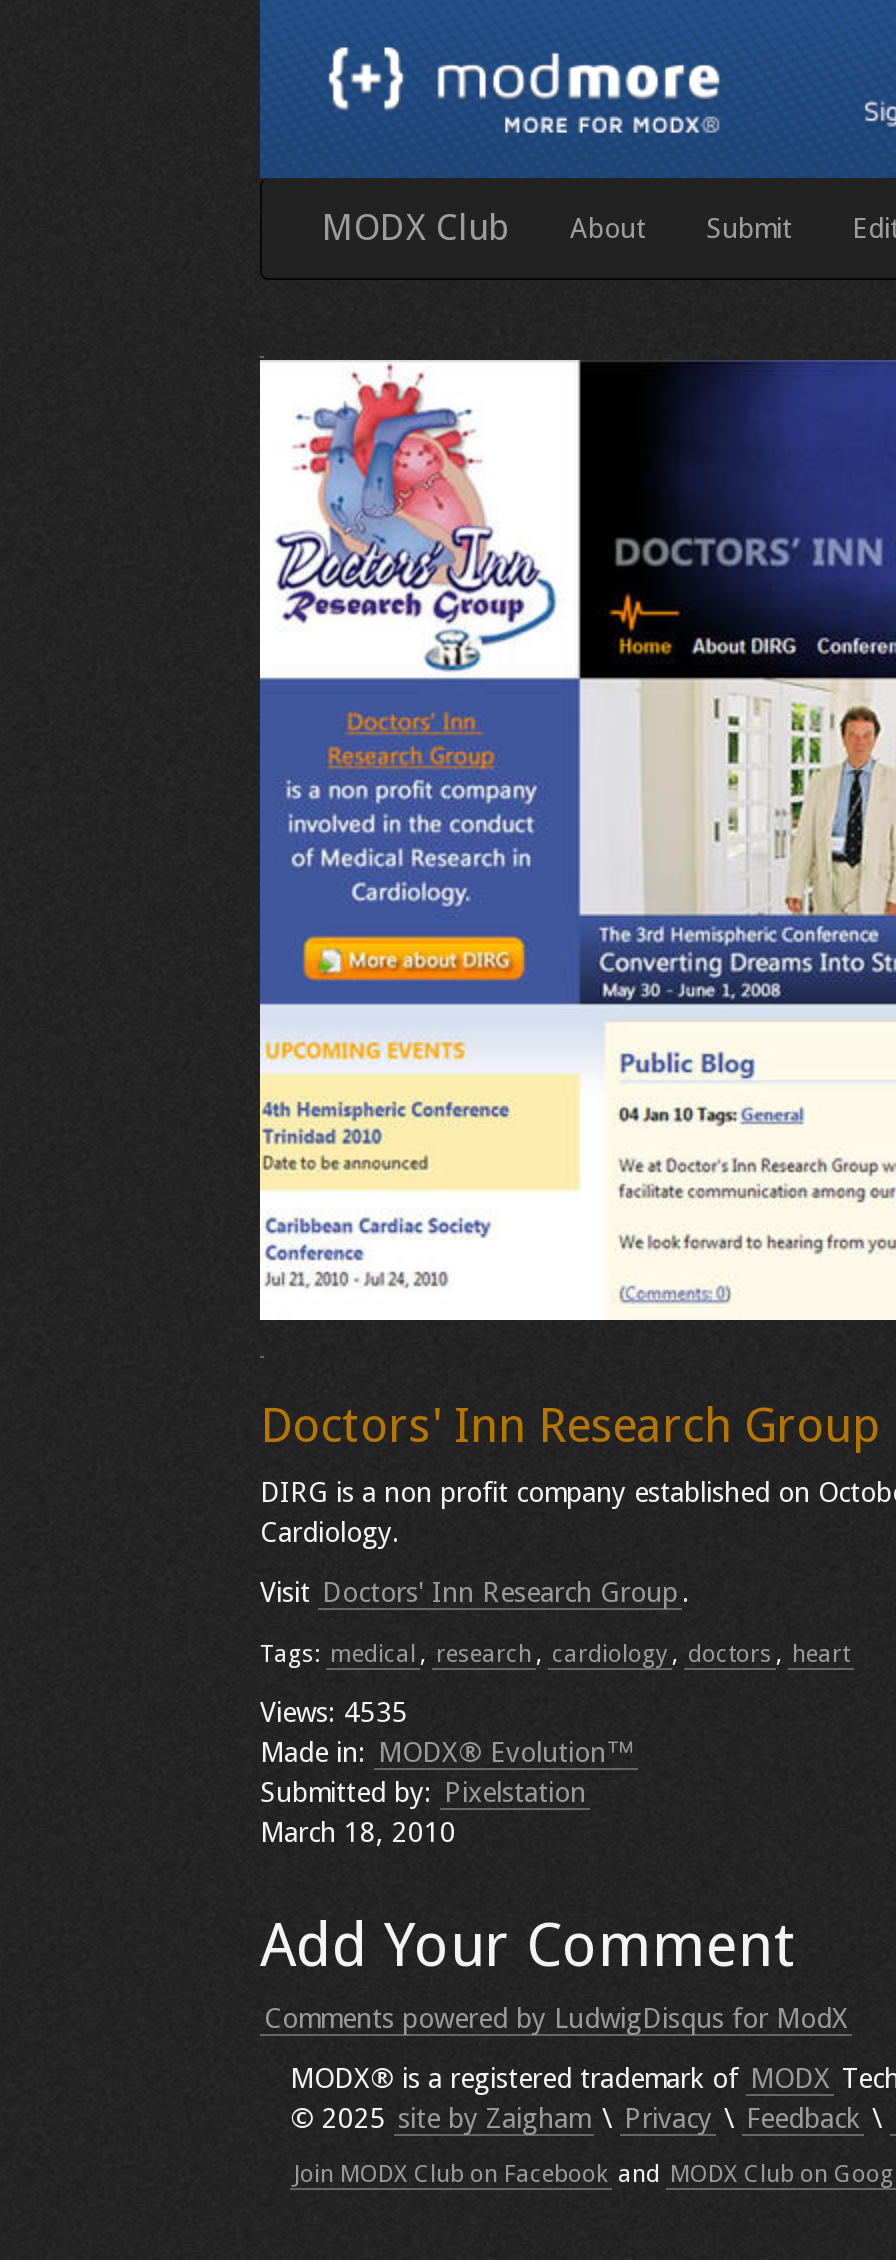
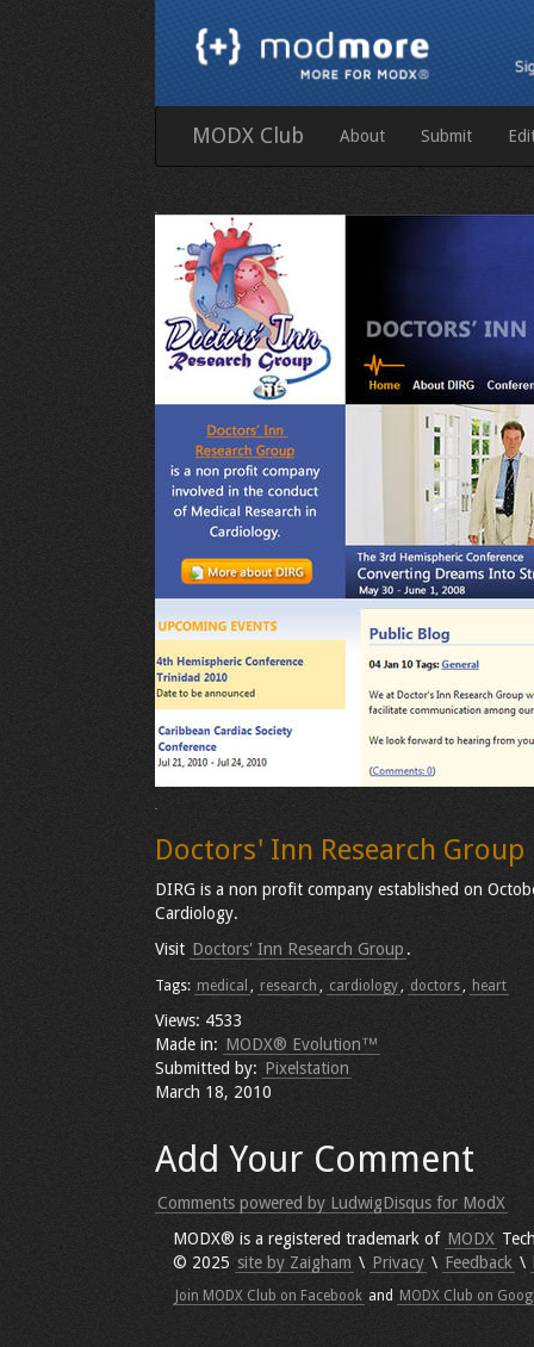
[260,1696,408,1728] Views: 4535 -> [155,1011,243,1030] Views: 4533

